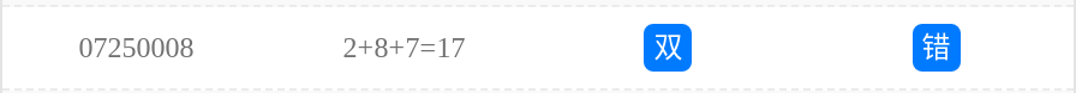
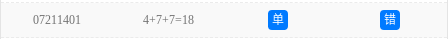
[79,31,683,64] 07250008 | 2+8+7=17 | 双 -> [33,13,284,27] 07211401 | 4+7+7=18 | 单

